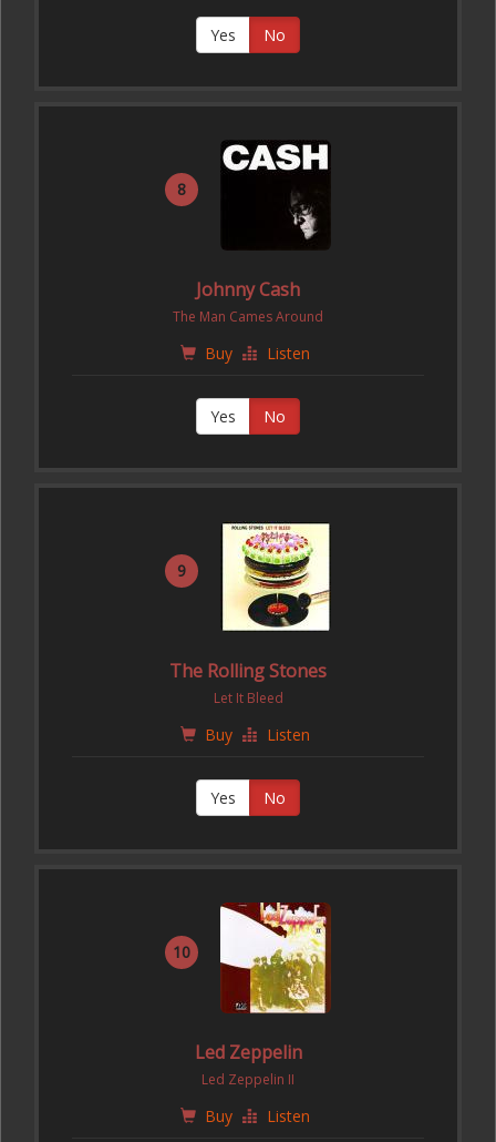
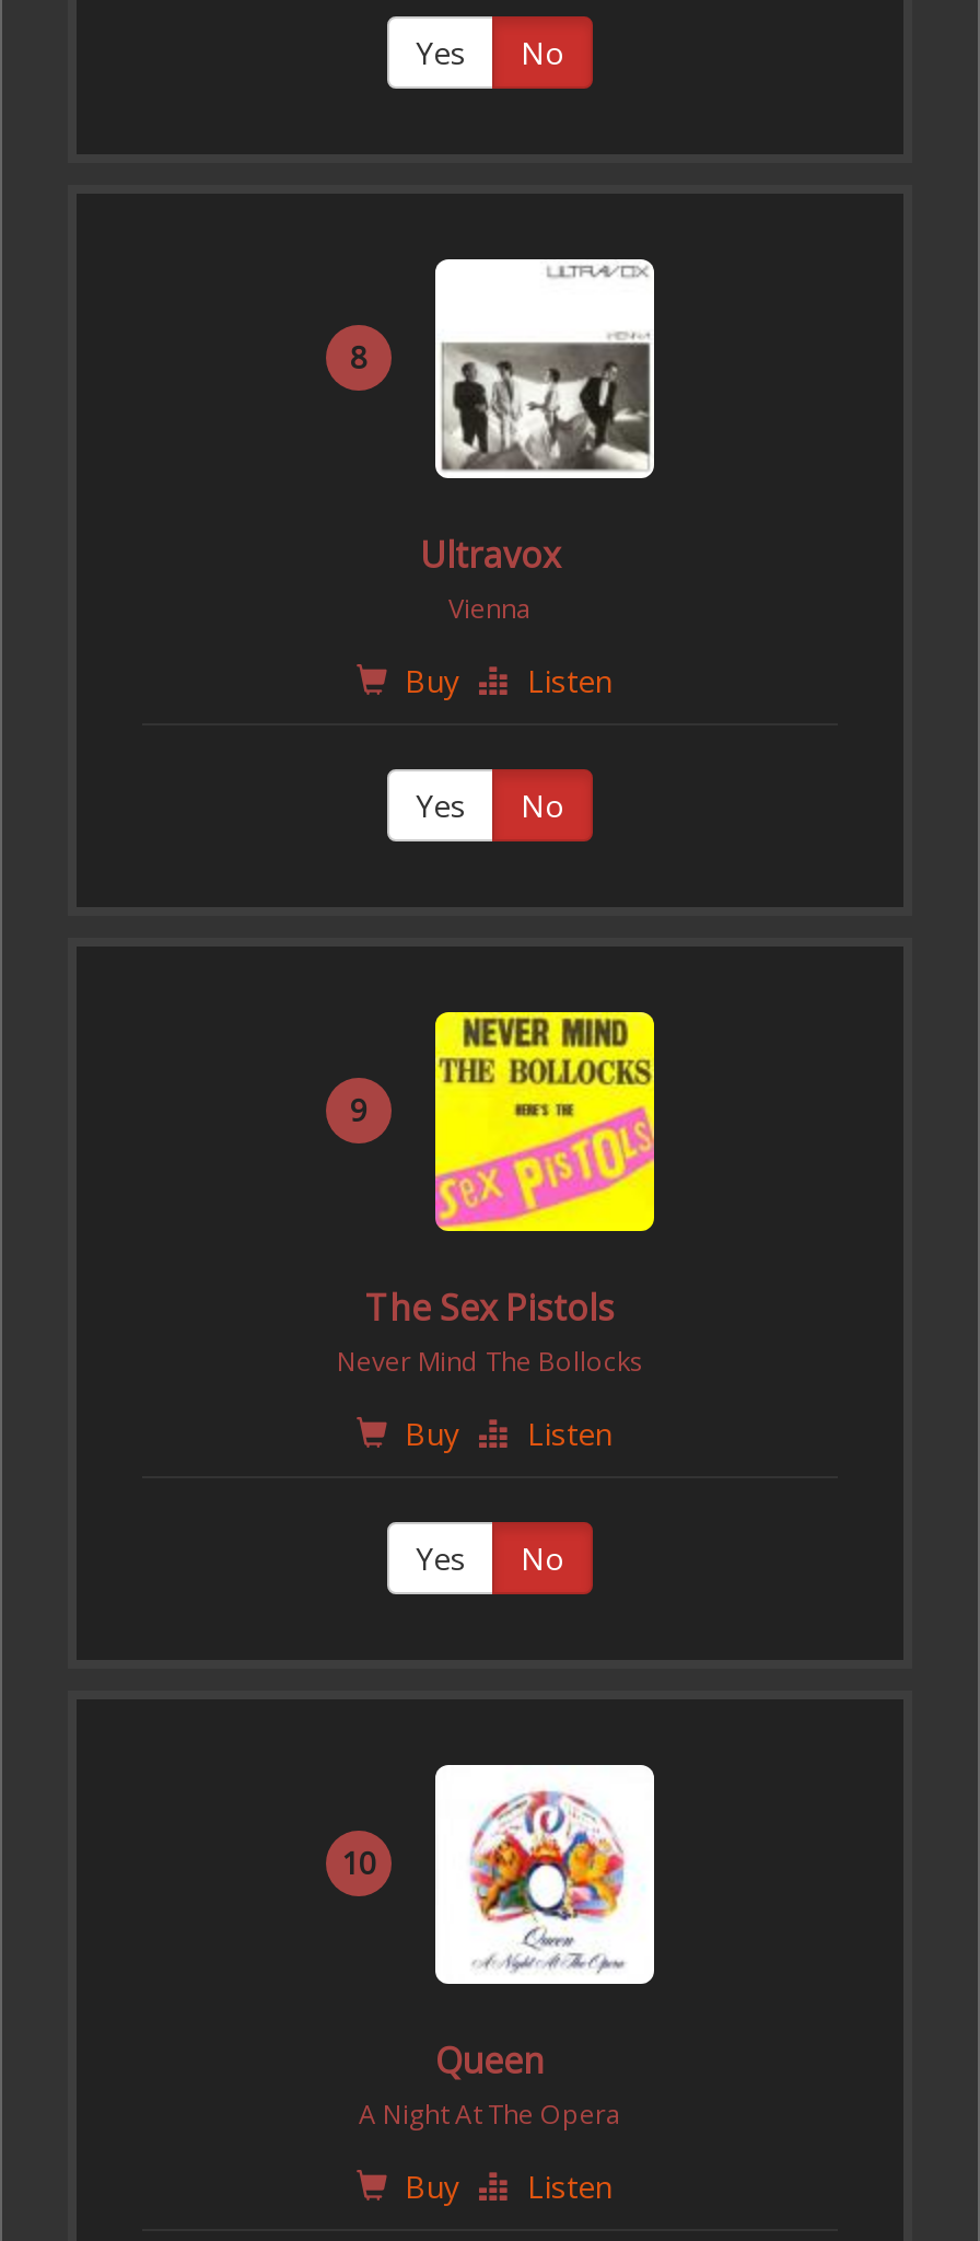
[173,140,331,326] [image] | Johnny Cash | The Man Cames Around -> [420,257,656,627] [image] | Ultravox | Vienna
[169,521,331,707] [image] | The Rolling Stones | Let It Bleed -> [337,1010,656,1380] [image] | The Sex Pistols | Never Mind The Bollocks
[194,901,331,1089] [image] | Led Zeppelin | Led Zeppelin II -> [359,1763,656,2133] [image] | Queen | A Night At The Opera

